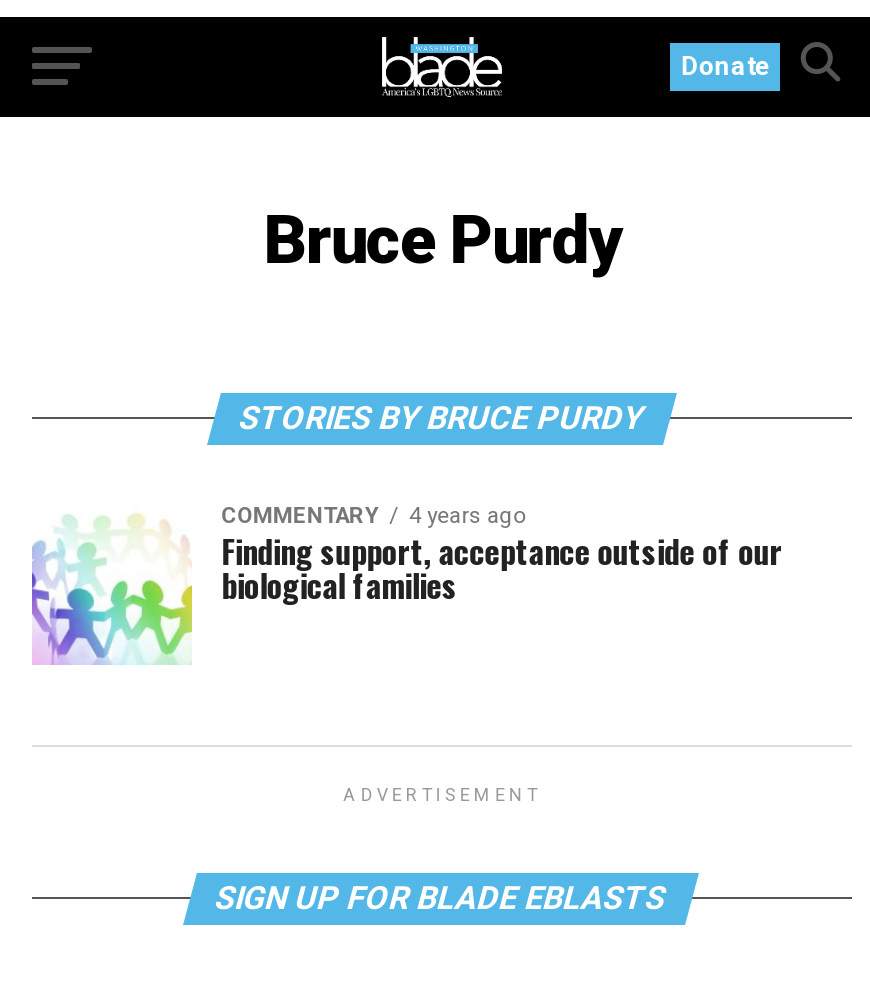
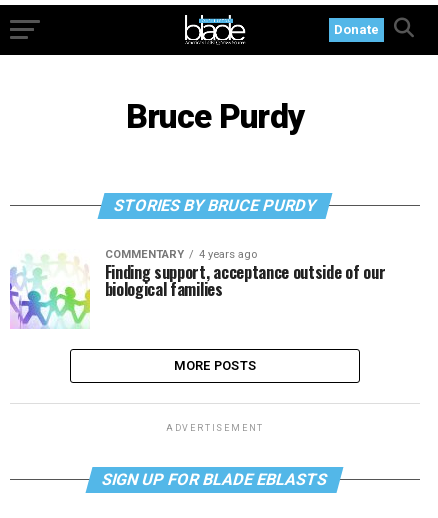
none -> [174,358,256,373] MORE POSTS

